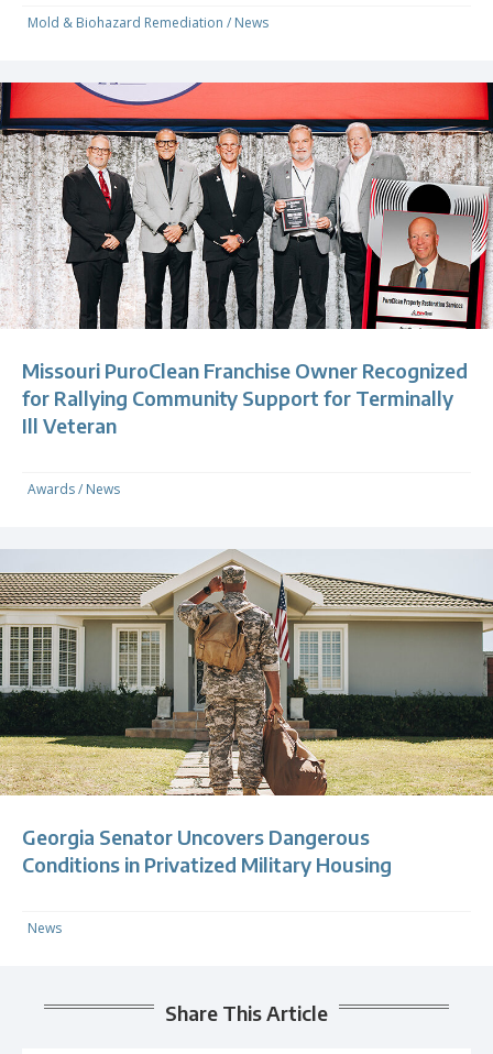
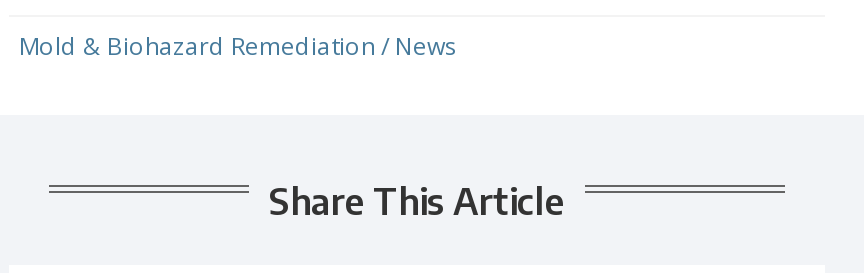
[3,81,490,498] [image] | Missouri PuroClean Franchise Owner Recognized | for Rallying Community Support for Terminally | Ill Veteran | Awards / News -> none
[3,548,490,937] [image] | Georgia Senator Uncovers Dangerous | Conditions in Privatized Military Housing | News -> none

